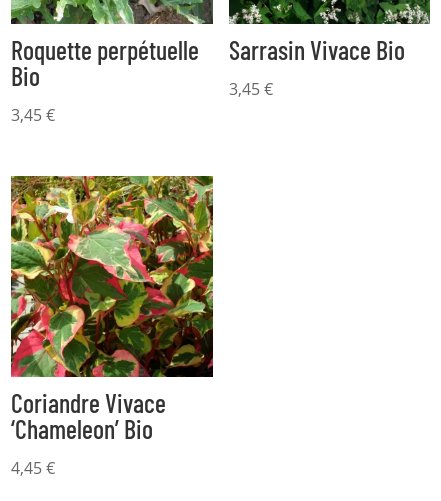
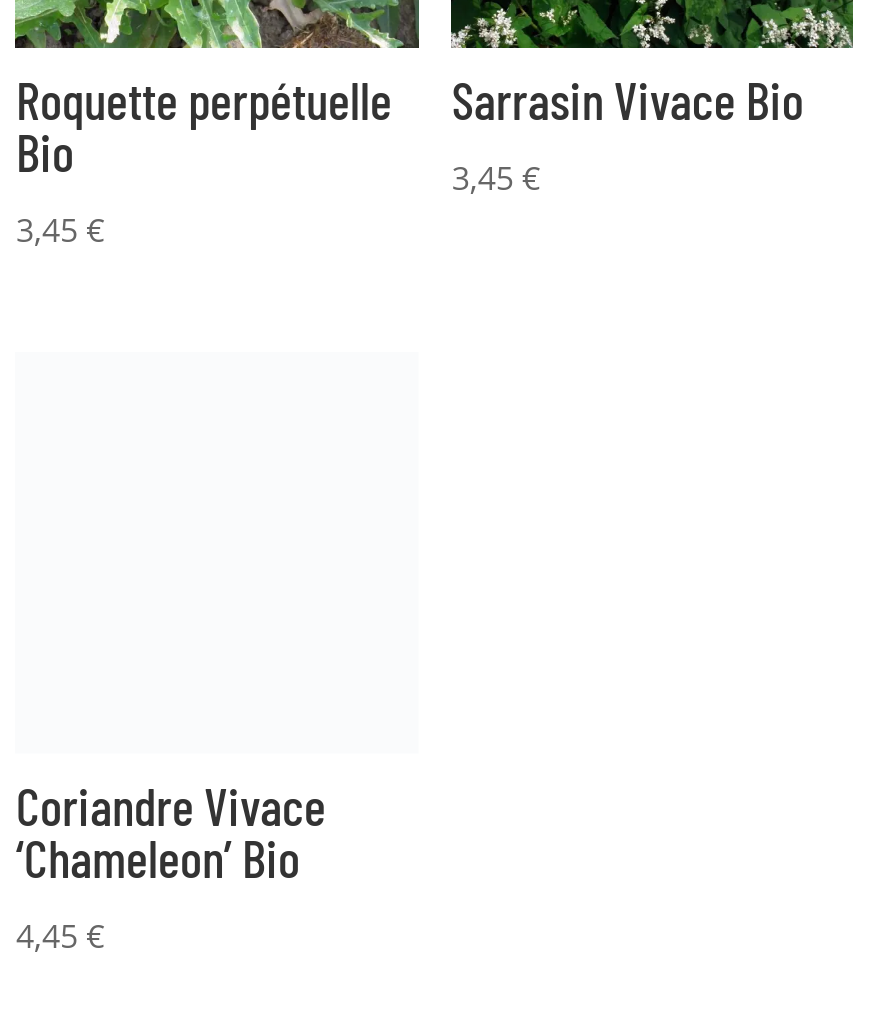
[10,175,214,378] [image] -> none

